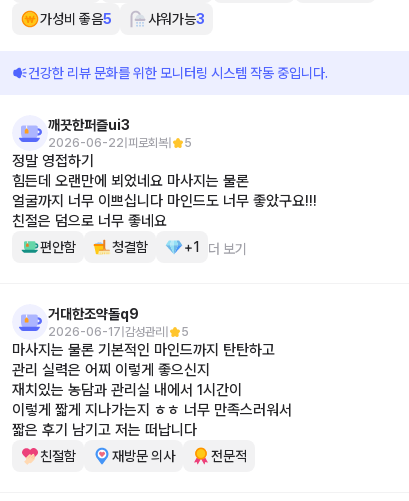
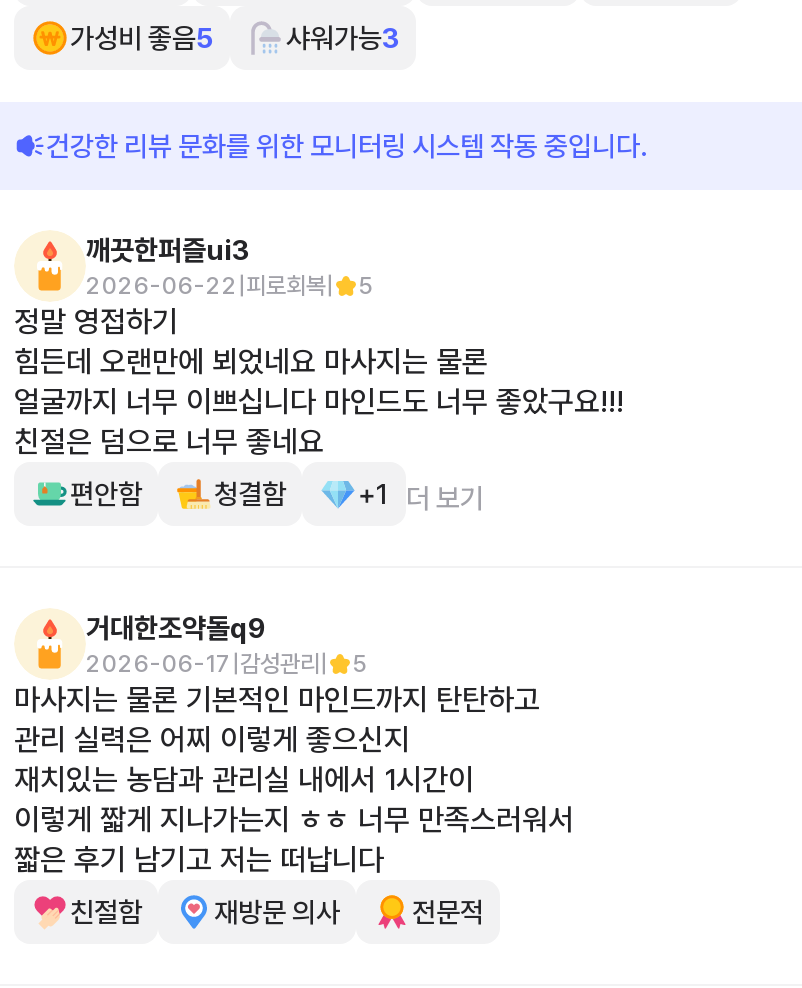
[13,116,45,150] [image] -> [14,230,80,300] [image]
[13,305,45,339] [image] -> [14,608,80,678] [image]

